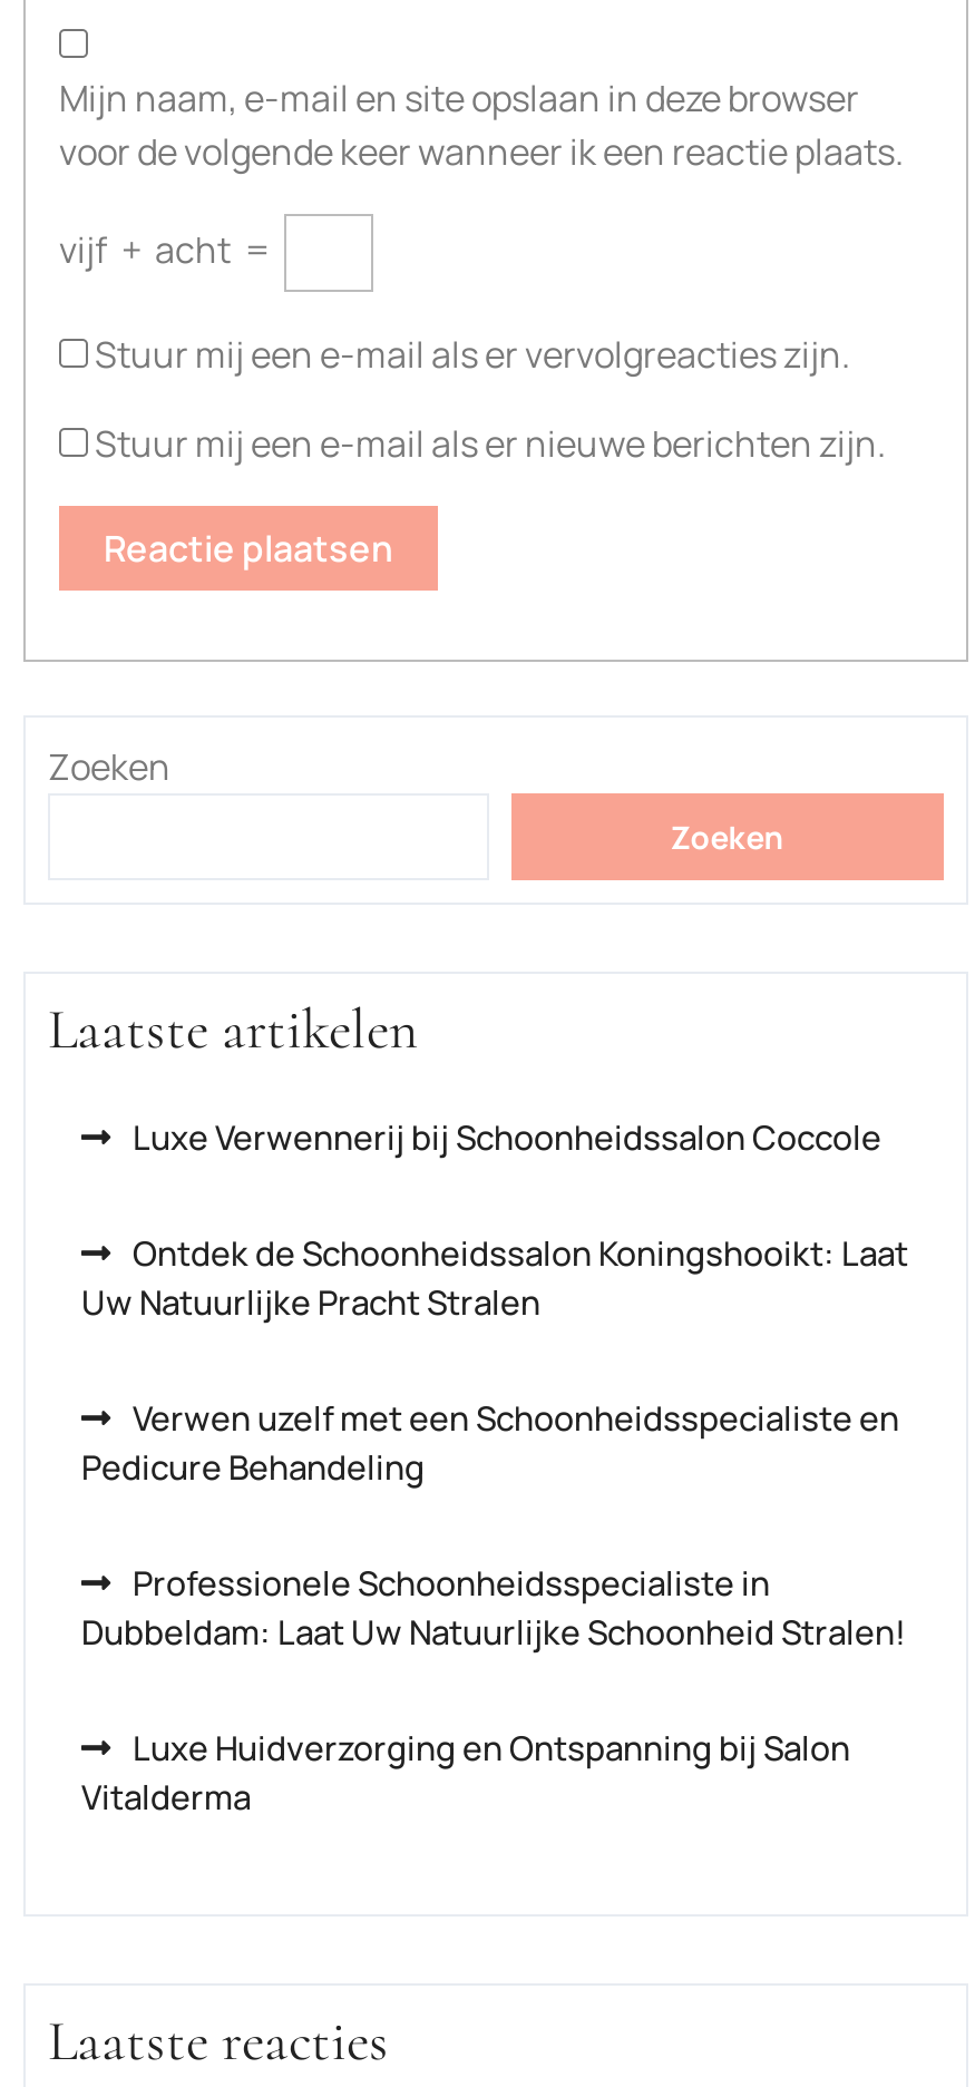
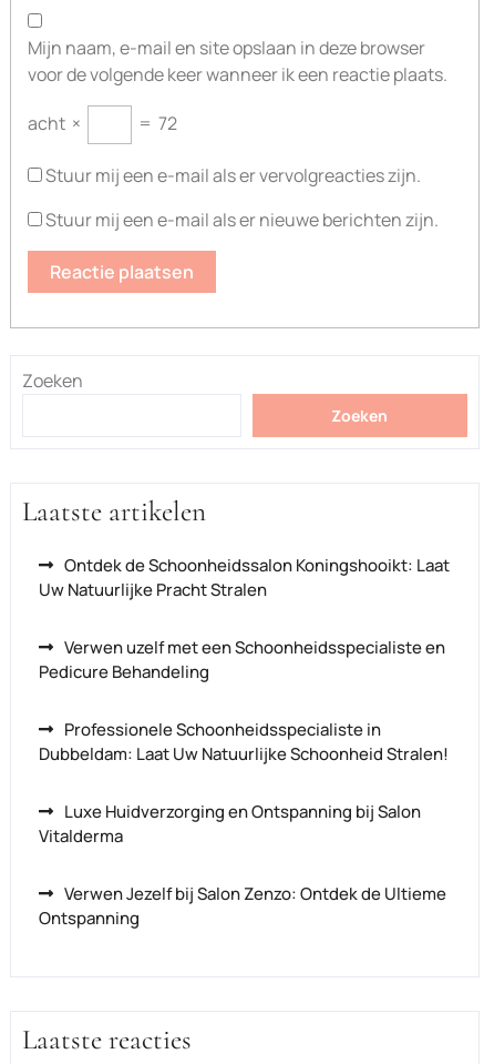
[59,225,277,274] vijf + acht = -> [28,111,177,135] acht × | = 72
[133,1114,881,1161] Luxe Verwennerij bij Schoonheidssalon Coccole -> none
moved [81,1230,908,1821] -> [39,554,450,848]: Ontdek de Schoonheidssalon Koningshooikt: Laat | Uw Natuurlijke Pracht Stralen | Verwen uzelf met een Schoonheidsspecialiste en | Pedicure Behandeling | Professionele Schoonheidsspecialiste in | Dubbeldam: Laat Uw Natuurlijke Schoonheid Stralen! | Luxe Huidverzorging en Ontspanning bij Salon | Vitalderma
none -> [39,882,446,930] Verwen Jezelf bij Salon Zenzo: Ontdek de Ultieme | Ontspanning

